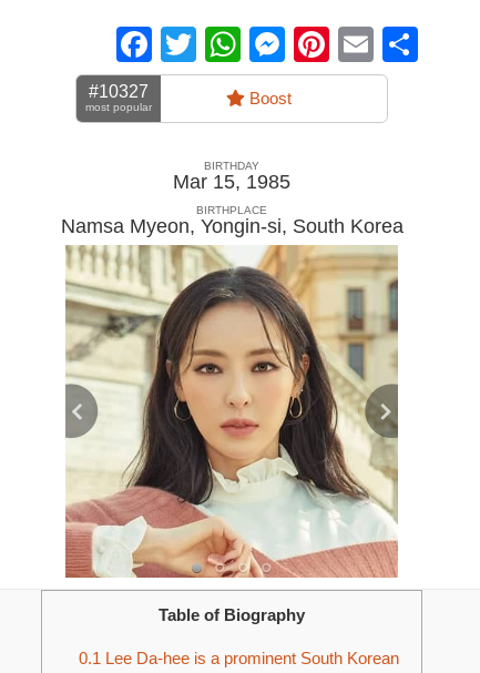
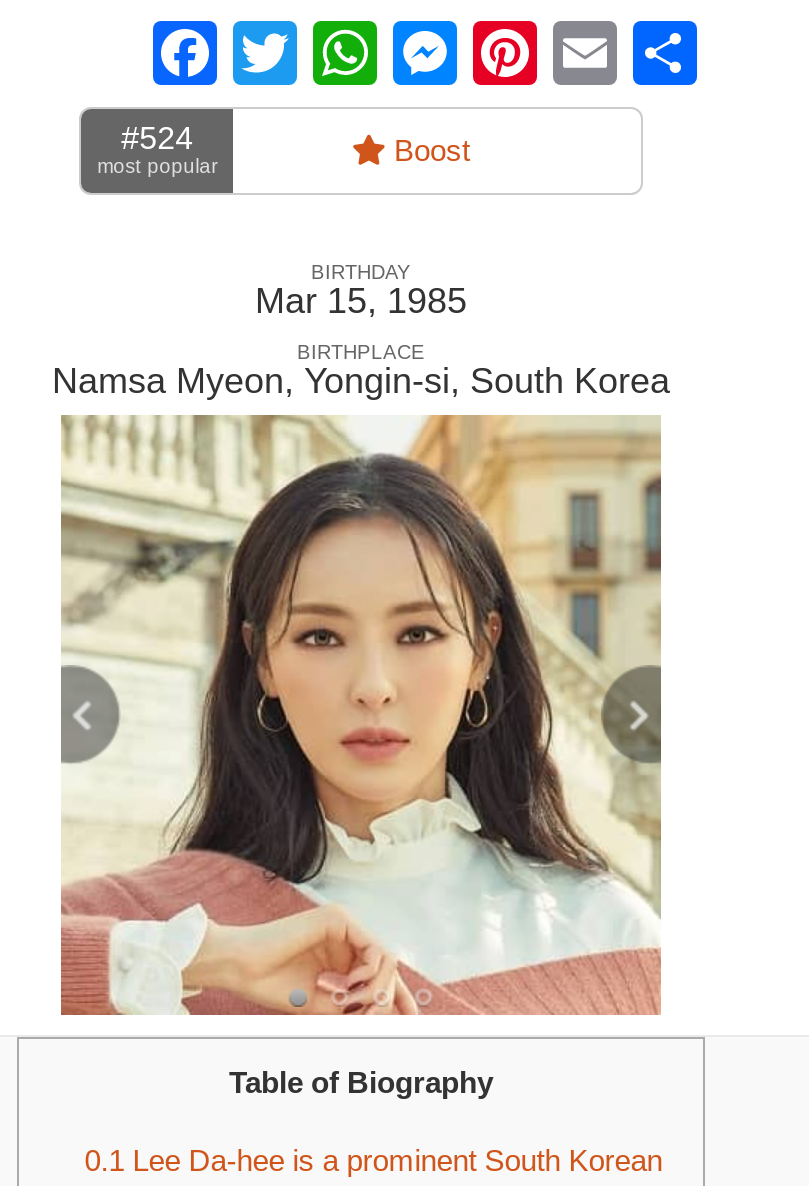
[89,82,149,101] #10327 -> [121,121,193,155] #524

